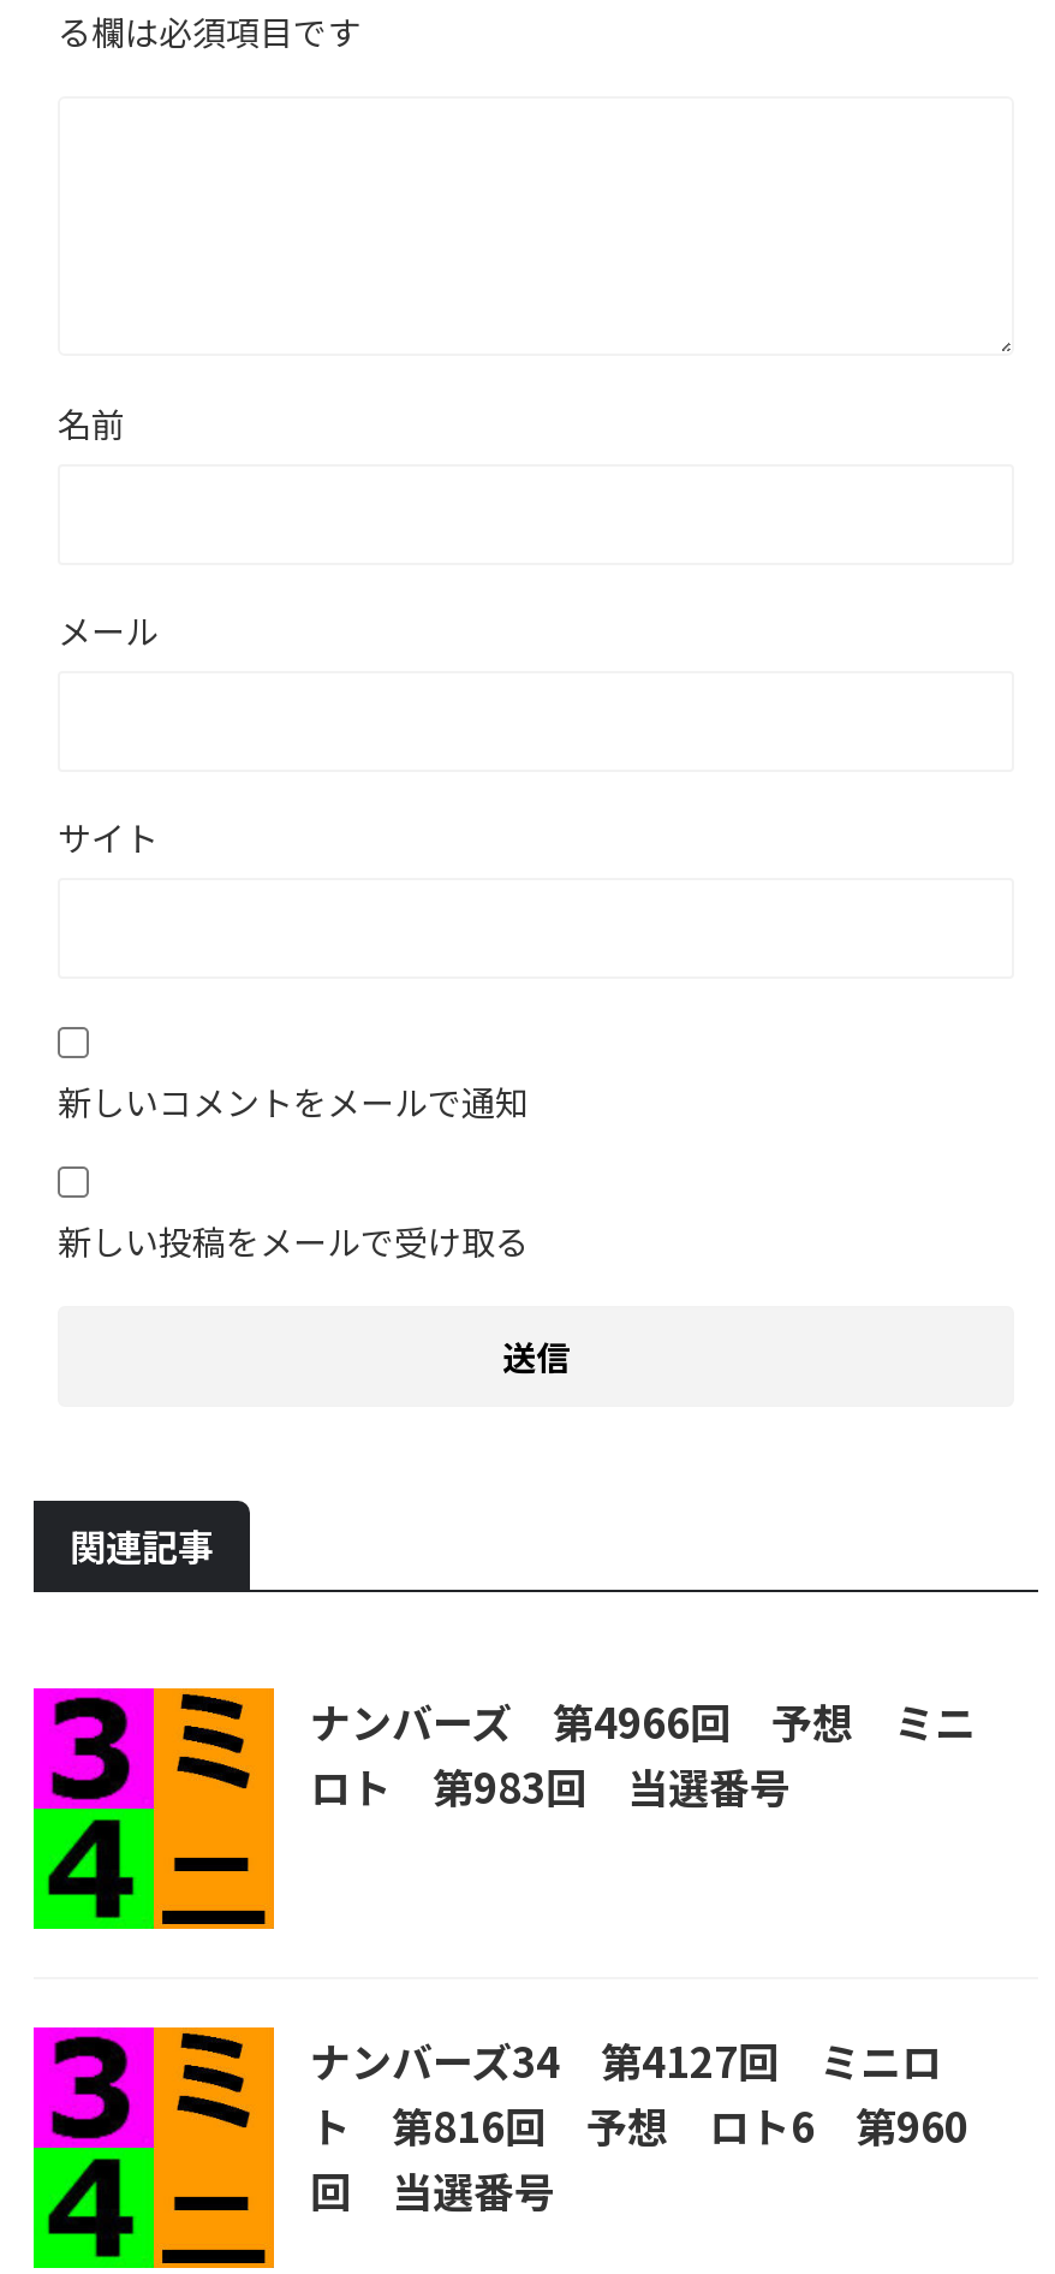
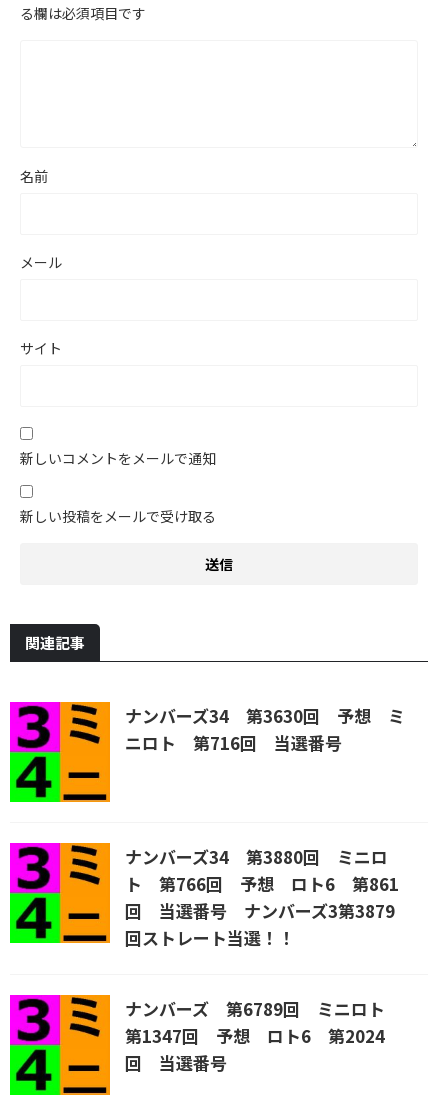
[310,1691,976,1816] ナンバーズ 第4966回 予想 ミニ | ロト 第983回 当選番号 -> [125,703,405,755] ナンバーズ34 第3630回 予想 ミ | ニロト 第716回 当選番号
[310,2030,968,2155] ナンバーズ34 第4127回 ミニロ | ト 第816回 予想 ロト6 第960 -> [125,844,402,1048] ナンバーズ34 第3880回 ミニロ | ト 第766回 予想 ロト6 第861 | 回 当選番号 ナンバーズ3第3879 | 回ストレート当選！！ | ナンバーズ 第6789回 ミニロト | 第1347回 予想 ロト6 第2024

